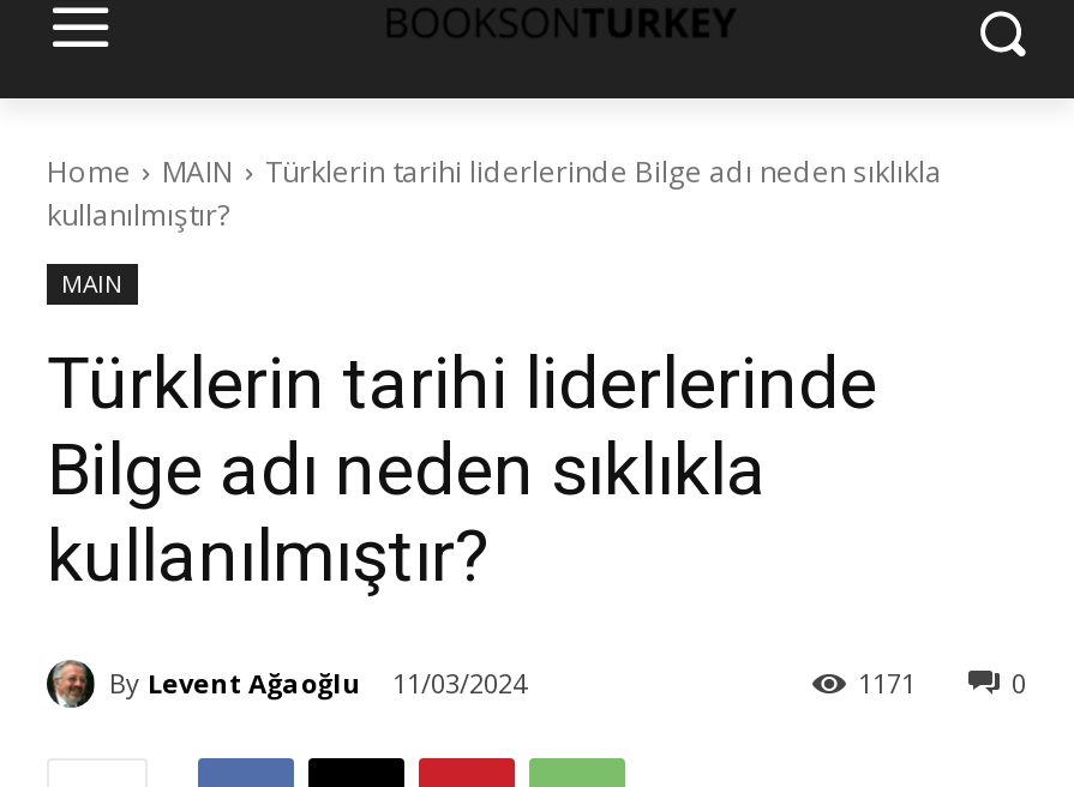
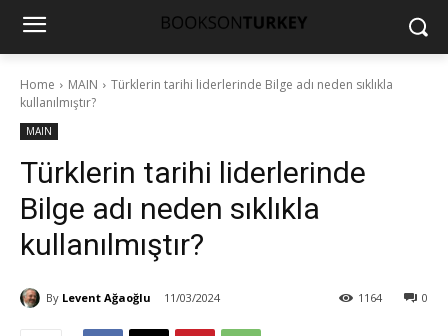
[858,665,916,701] 1171 -> [358,290,382,305] 1164

